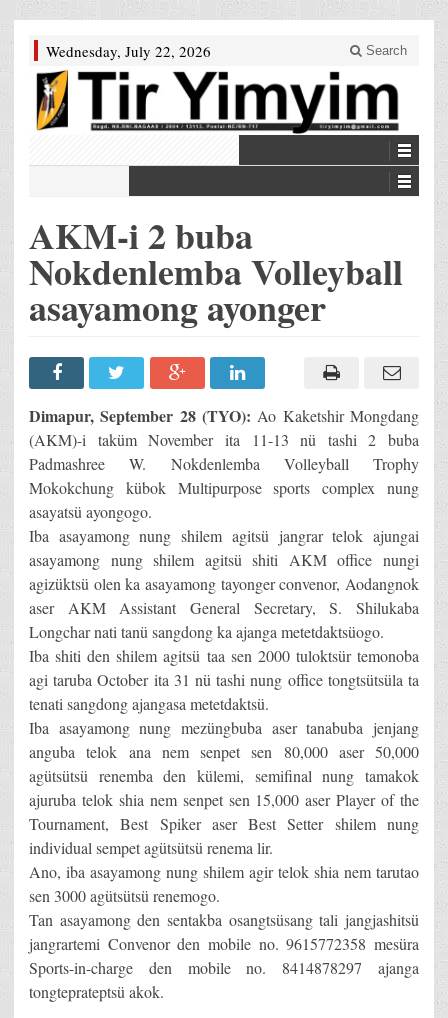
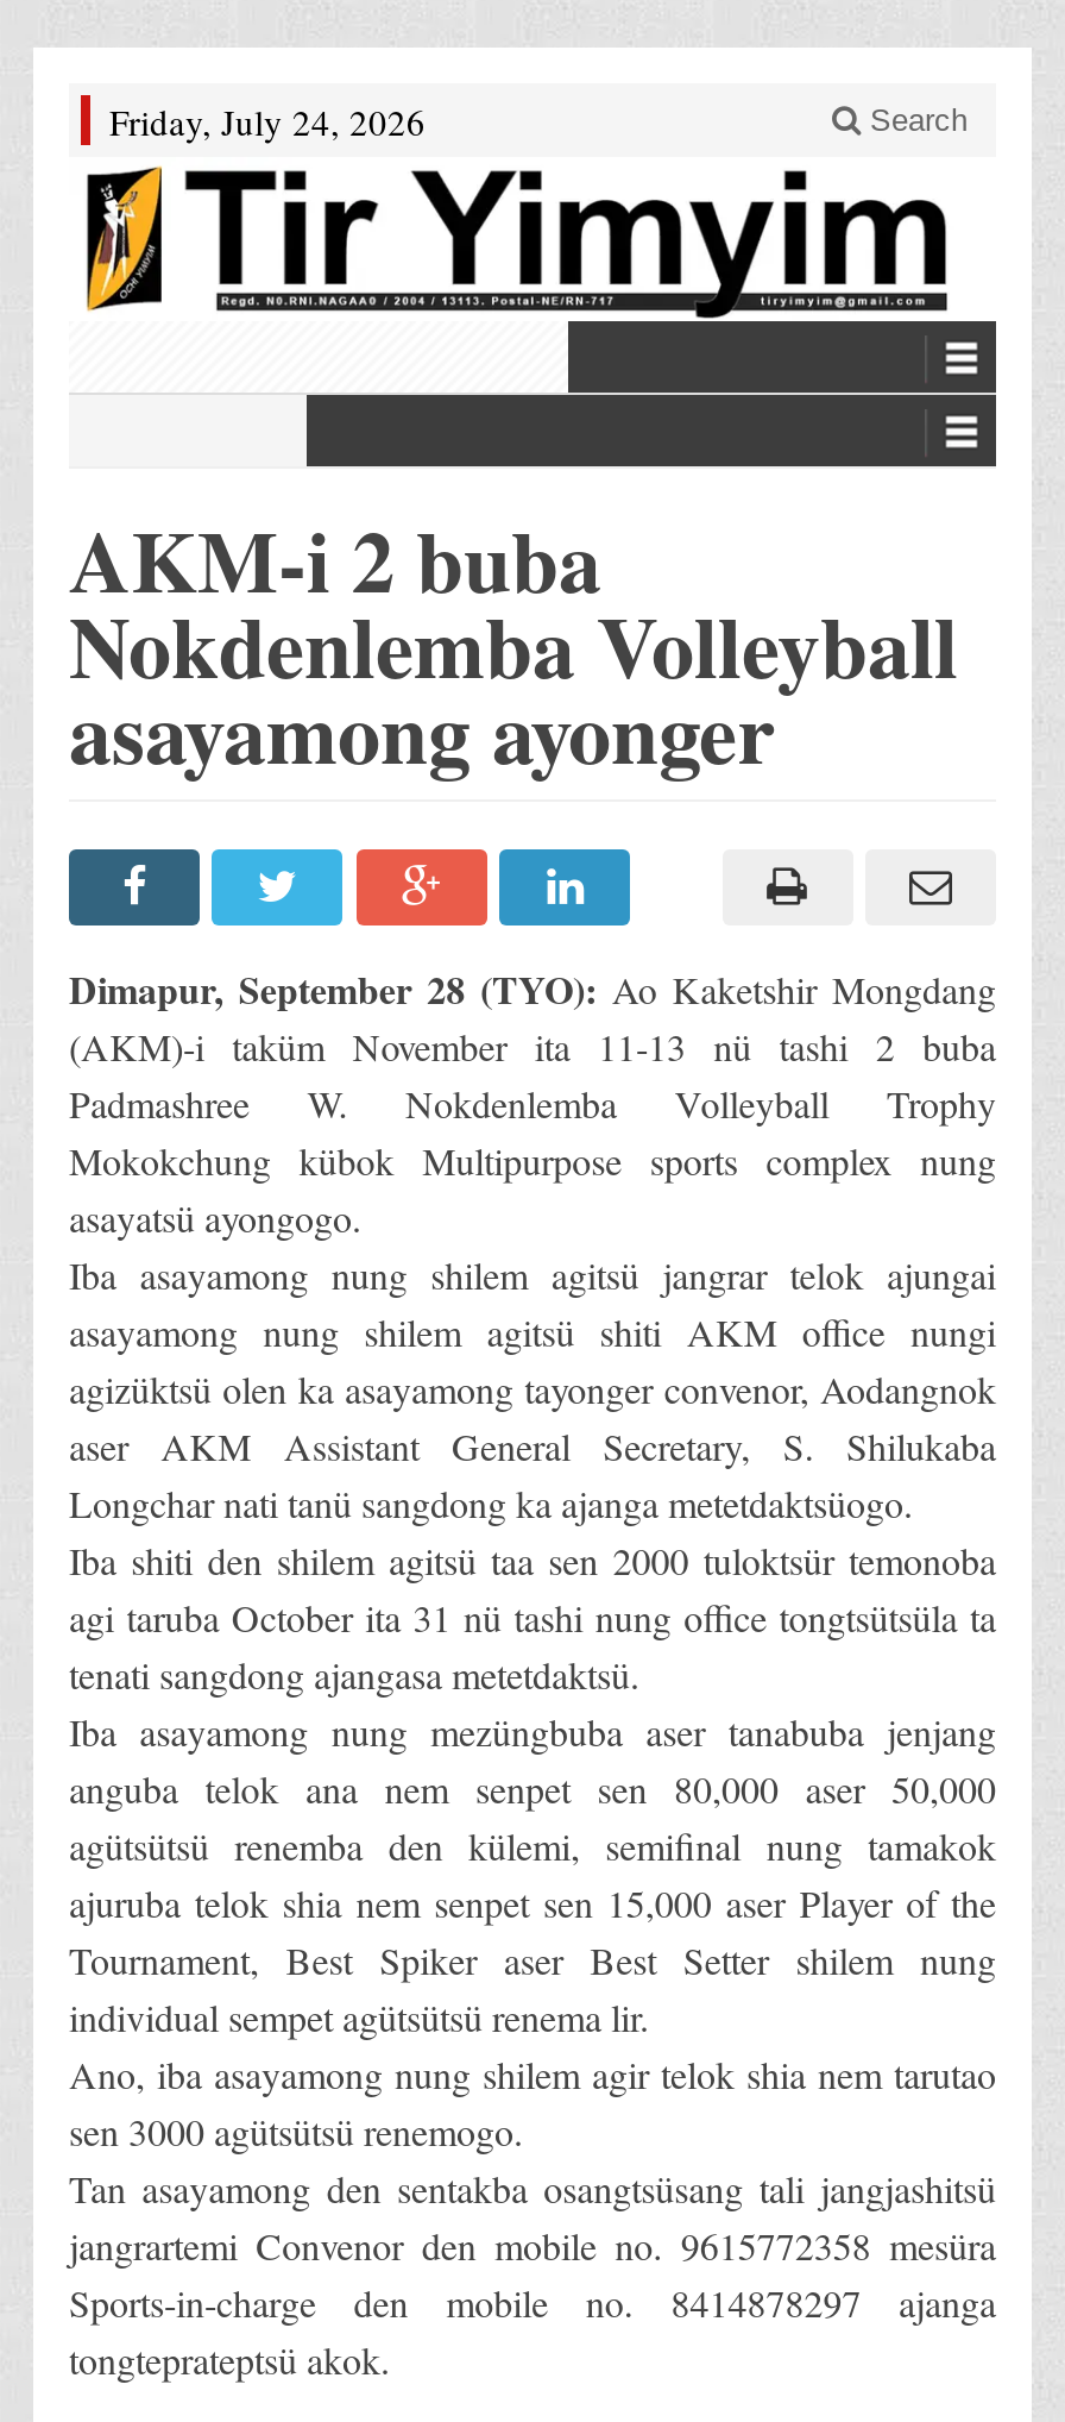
[46,41,211,61] Wednesday, July 22, 2026 -> [109,98,426,145] Friday, July 24, 2026

